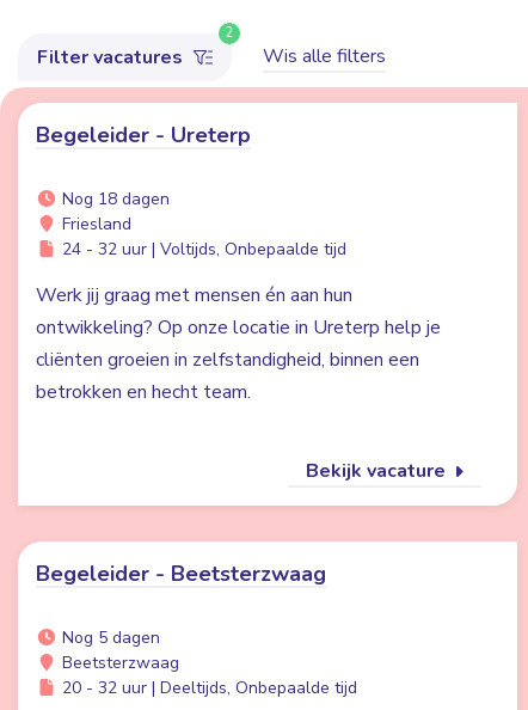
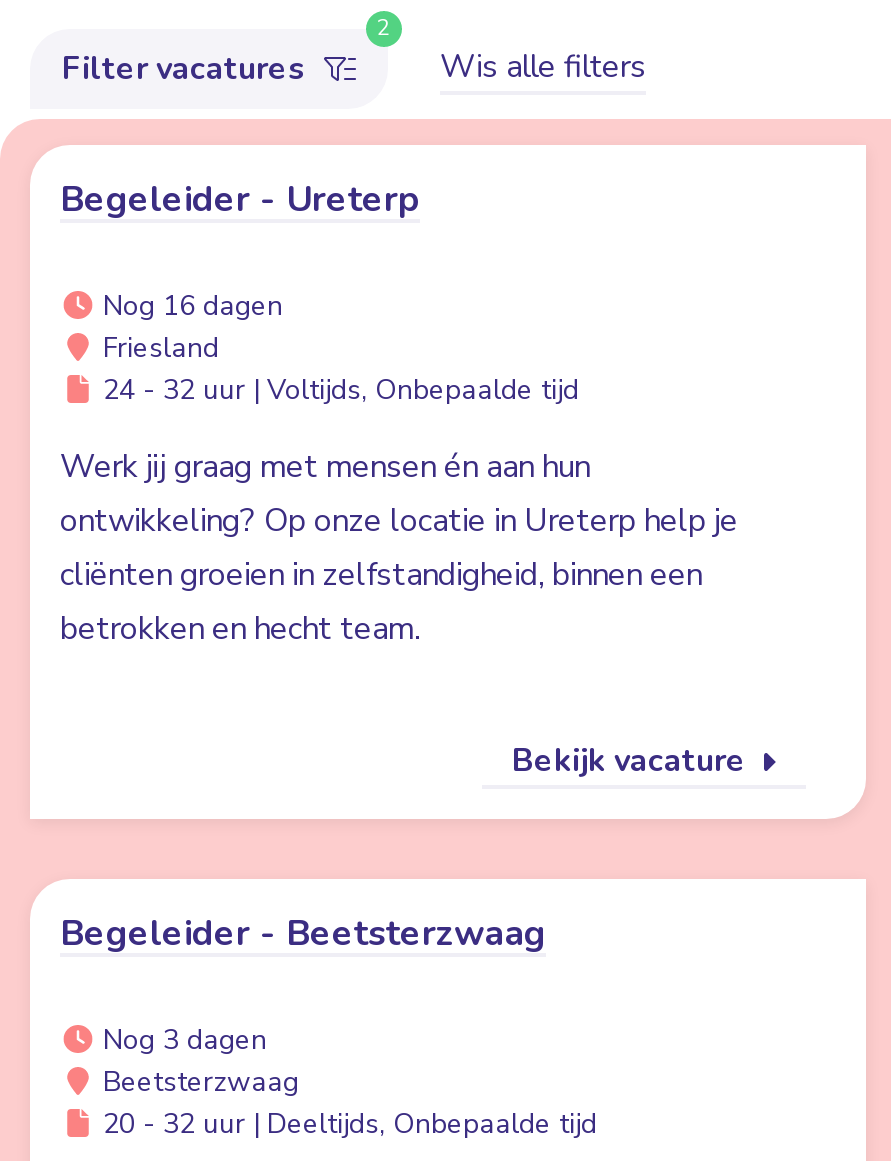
[57,188,169,210] Nog 18 dagen -> [95,287,283,325] Nog 16 dagen
[57,626,159,649] Nog 5 dagen -> [95,1021,267,1059] Nog 3 dagen

